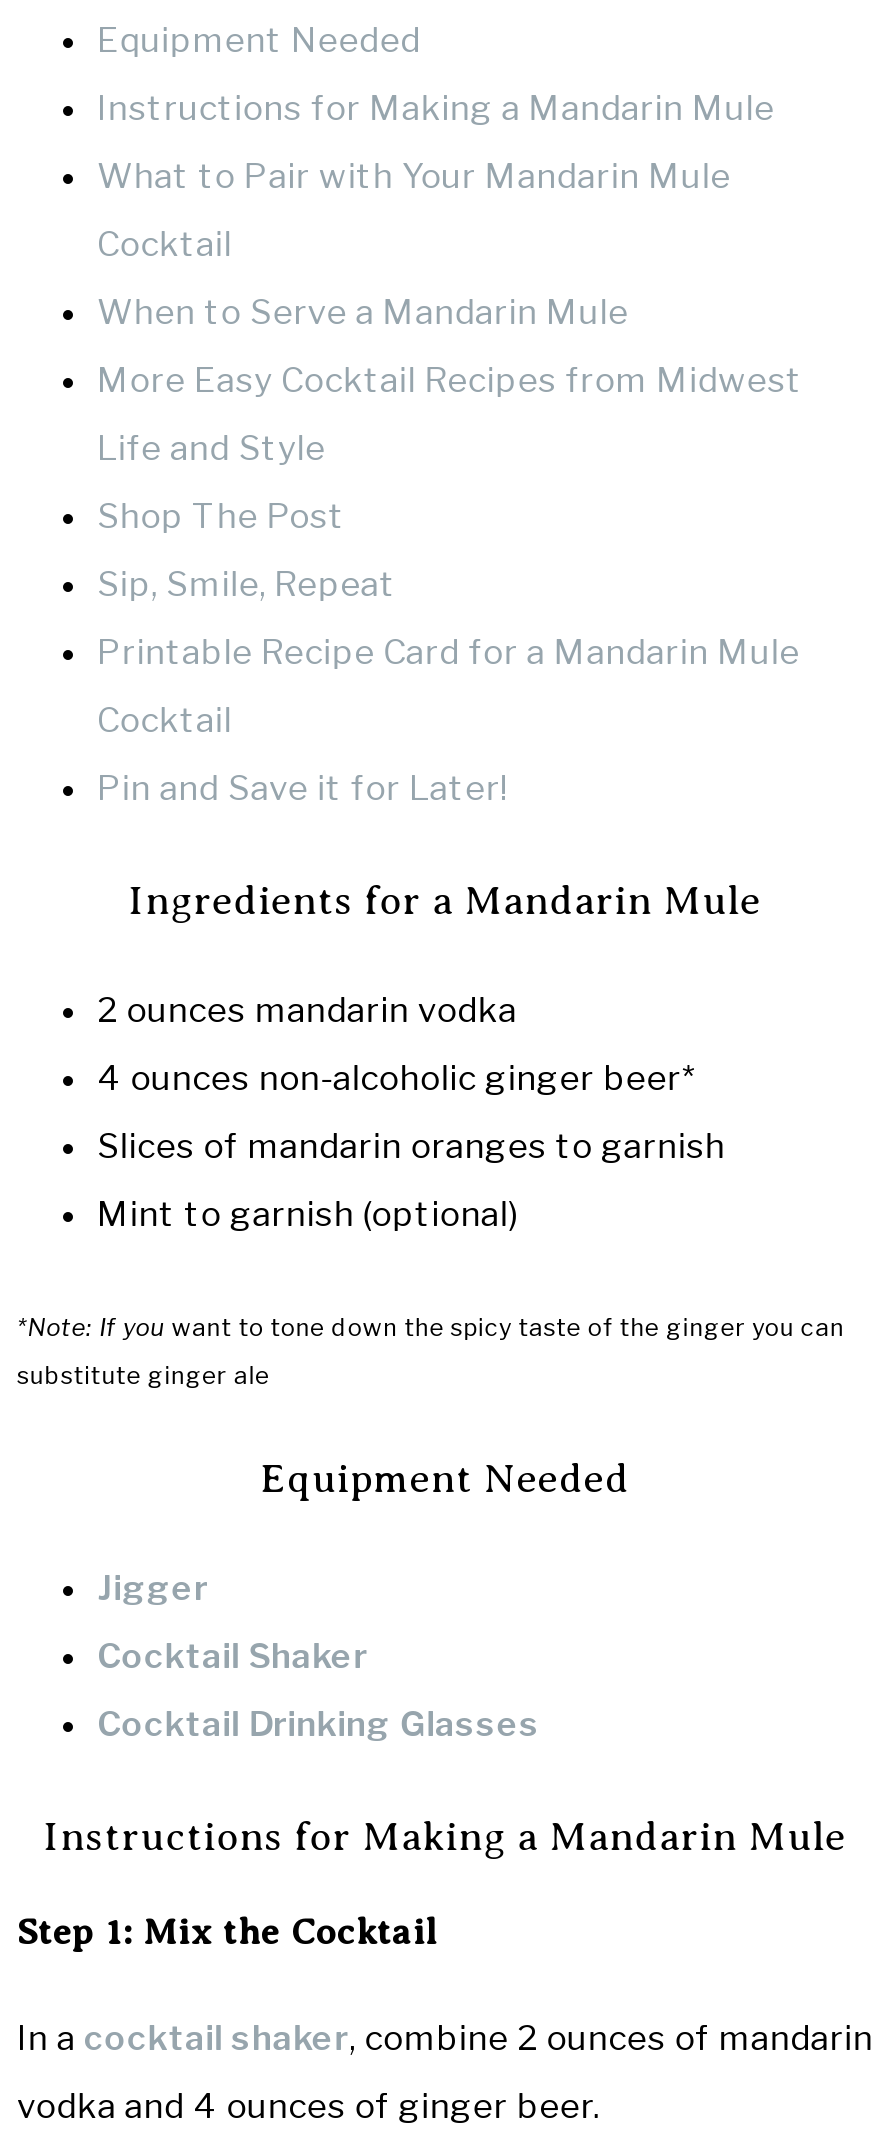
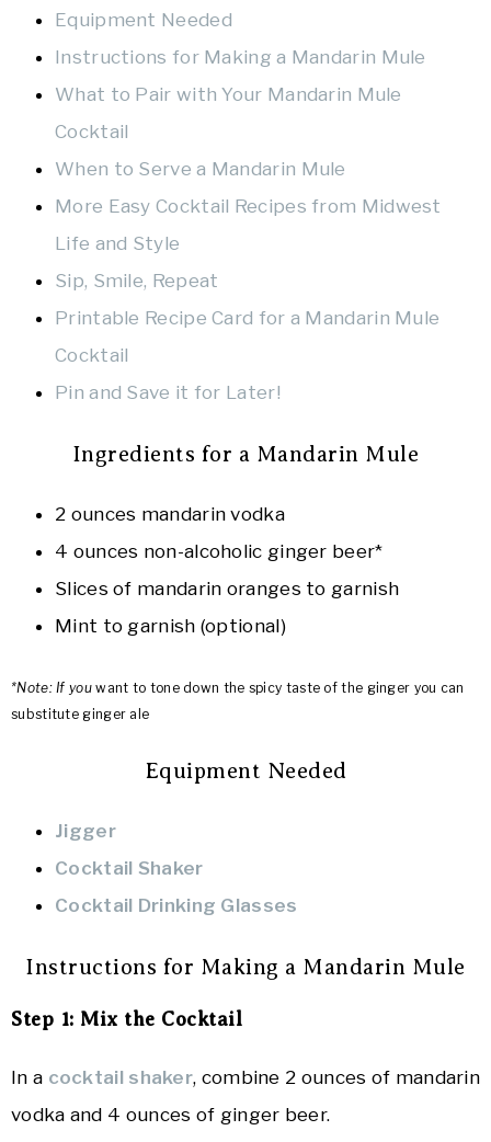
[97,495,345,535] Shop The Post -> none

